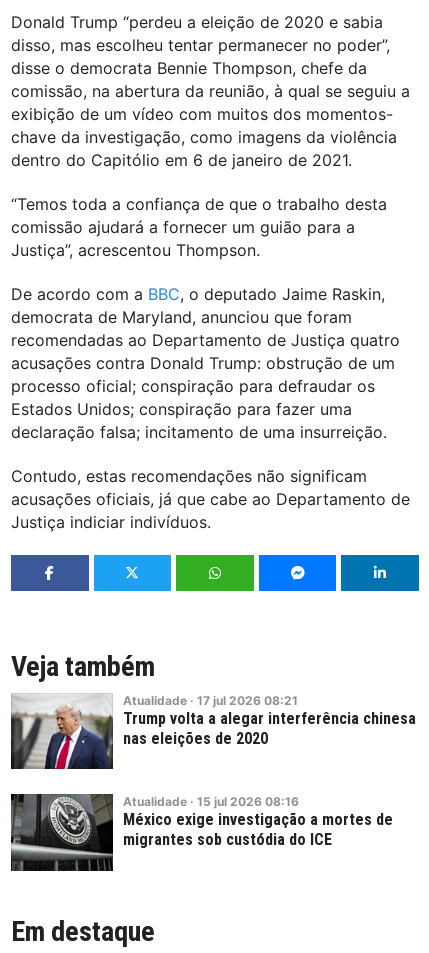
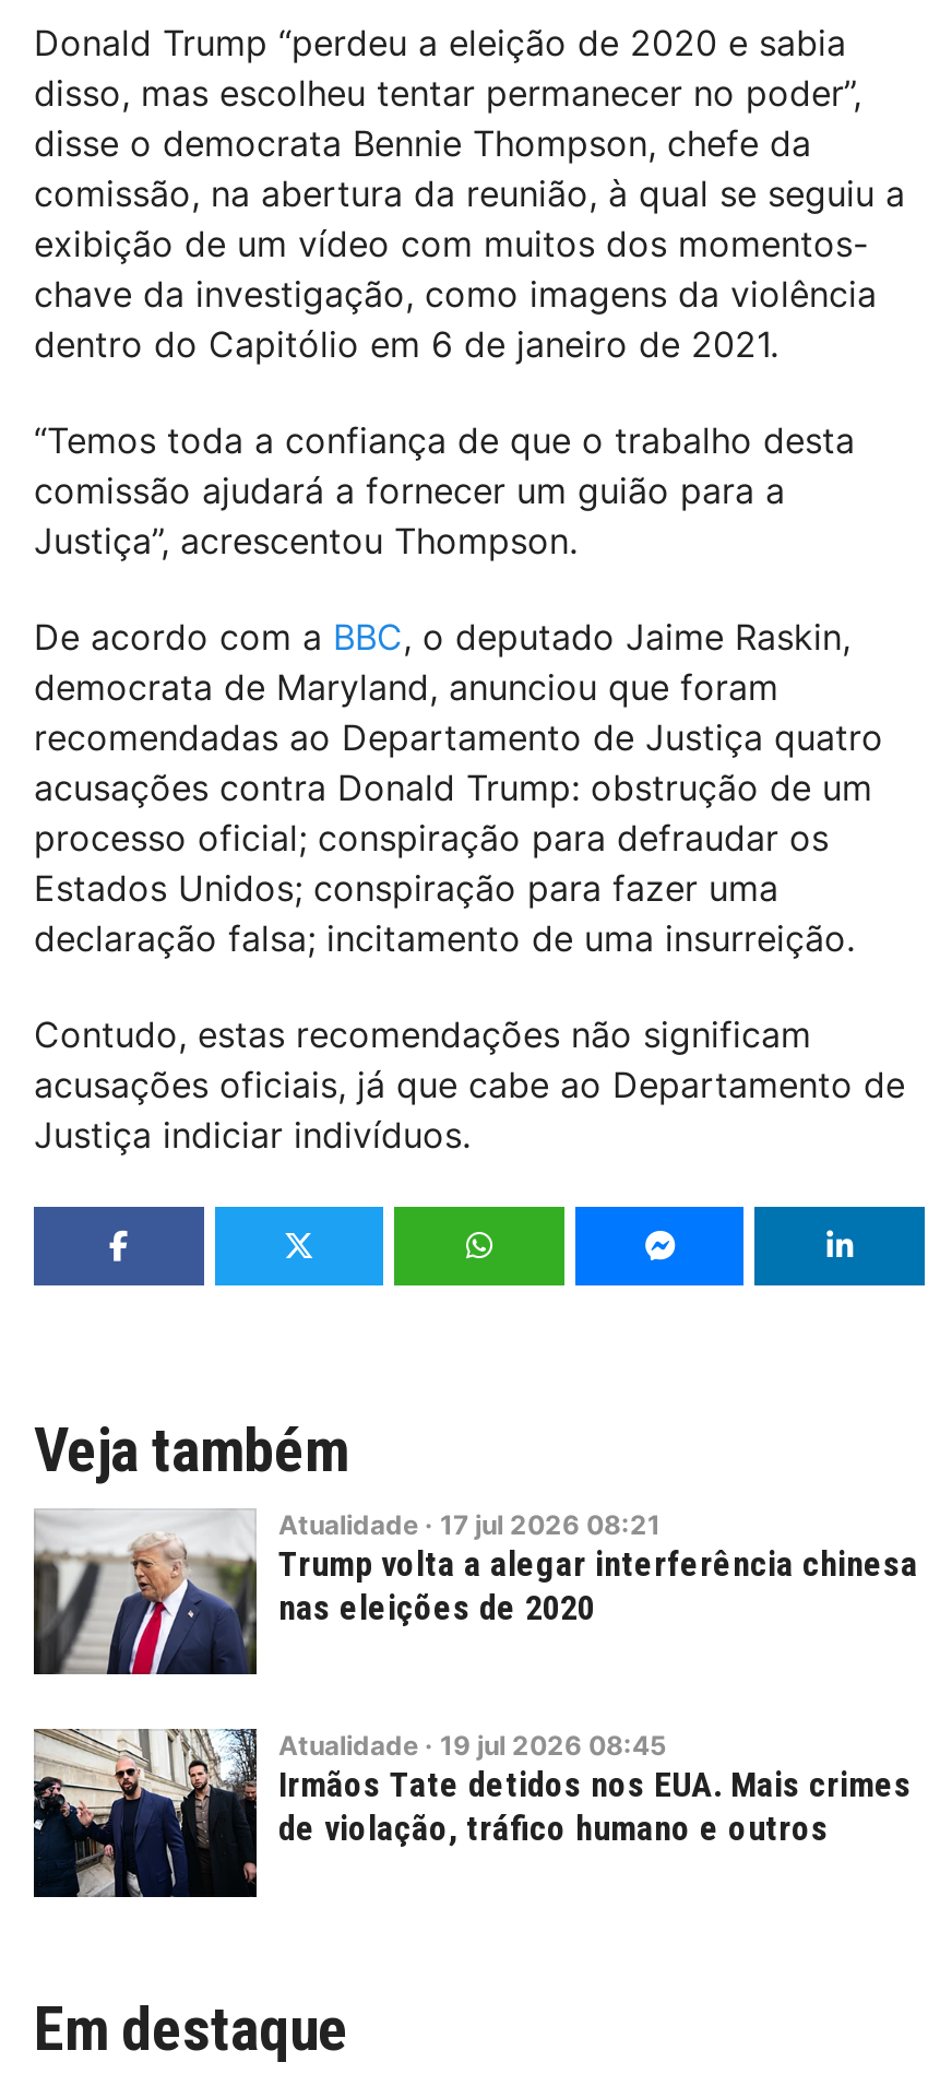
[10,793,393,871] [image] | Atualidade · 15 jul 2026 08:16 | México exige investigação a mortes de | migrantes sob custódia do ICE -> [34,1729,912,1897] [image] | Atualidade · 19 jul 2026 08:45 | Irmãos Tate detidos nos EUA. Mais crimes | de violação, tráfico humano e outros

